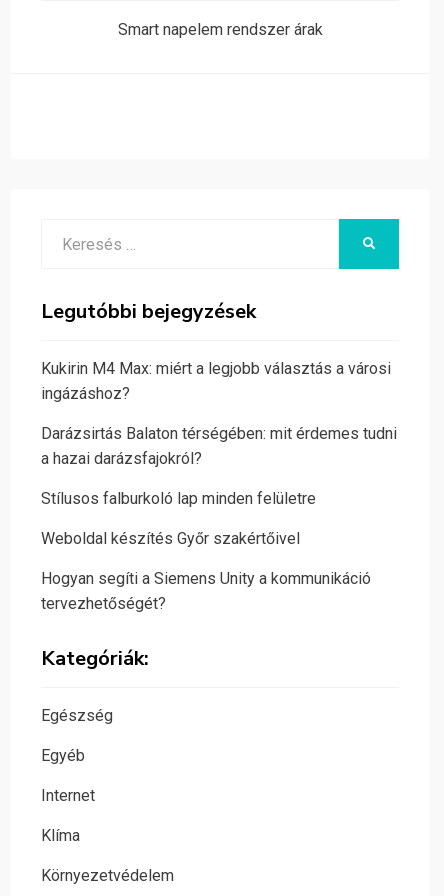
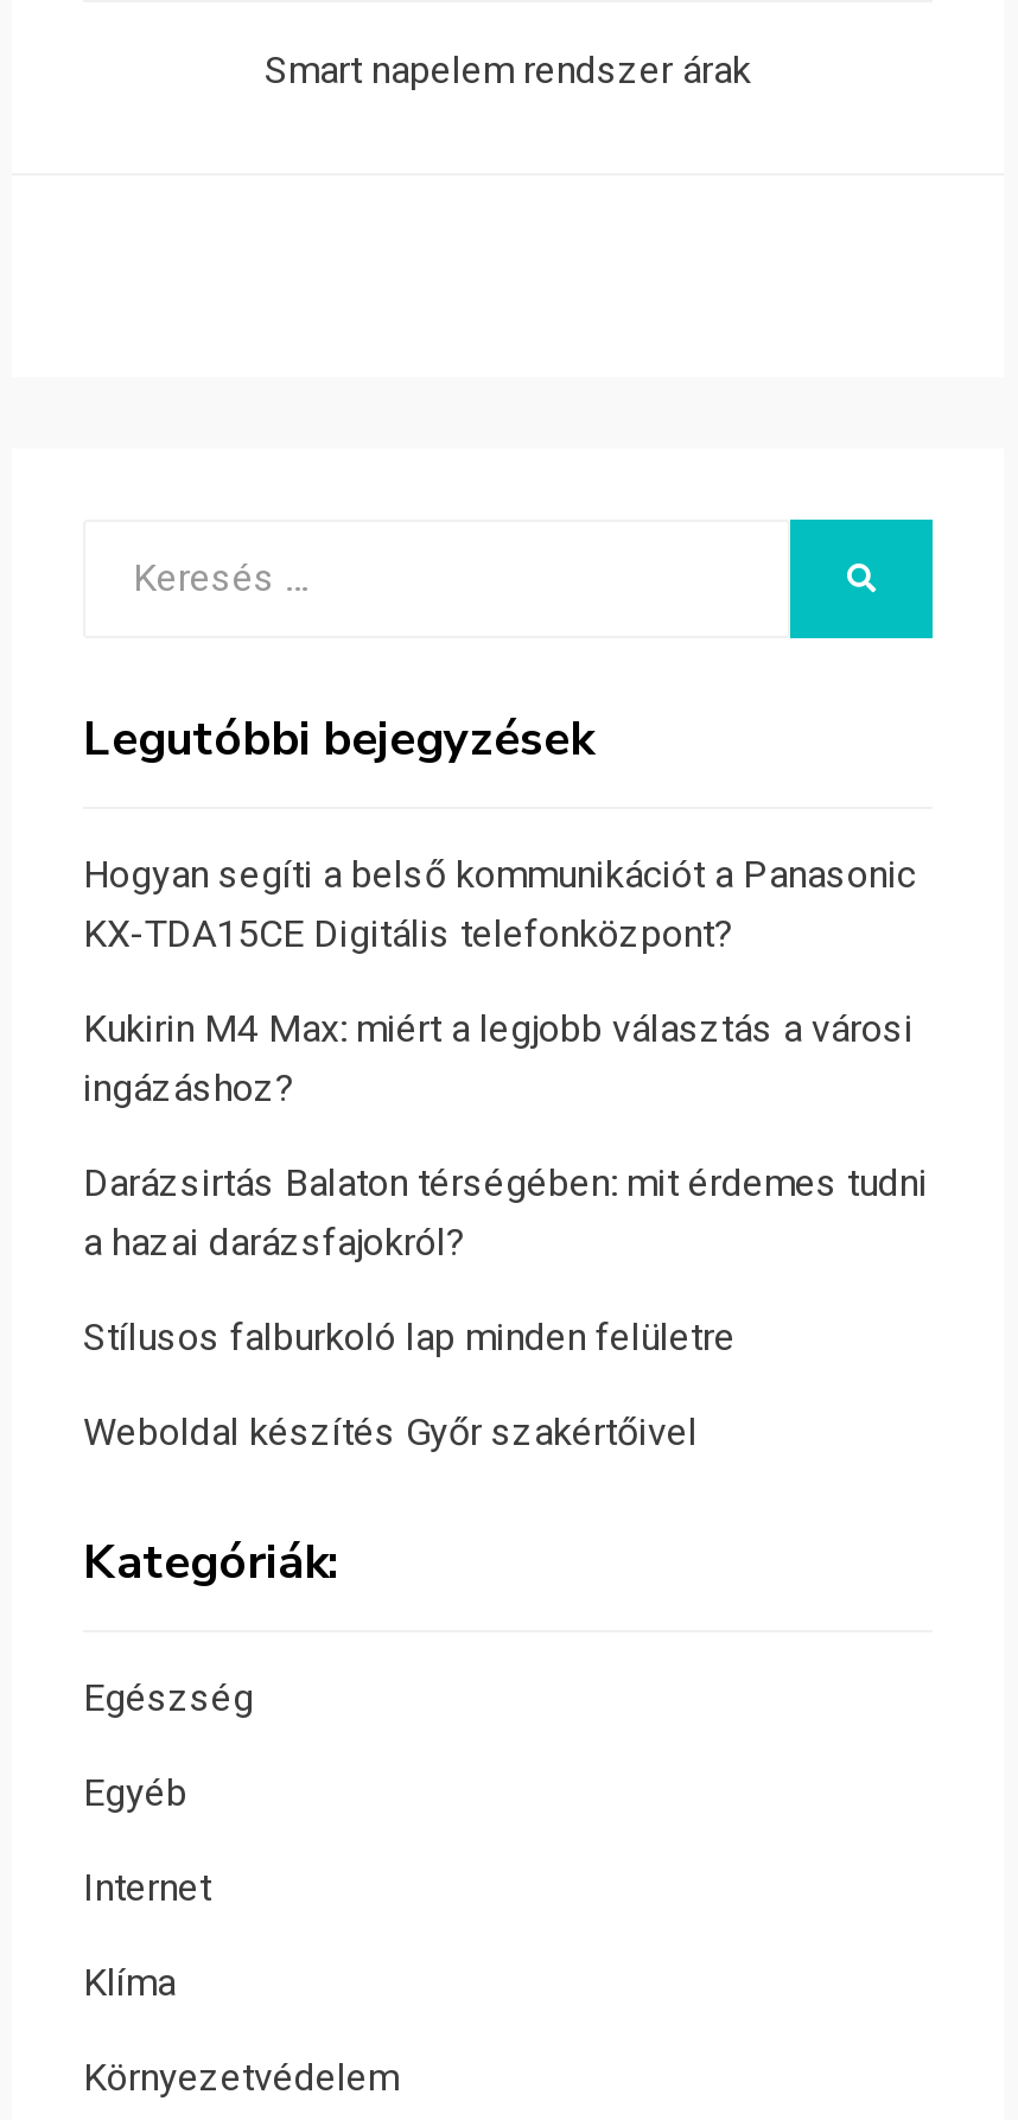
none -> [83,852,916,956] Hogyan segíti a belső kommunikációt a Panasonic | KX-TDA15CE Digitális telefonközpont?
moved [41,359,397,548] -> [83,1006,928,1455]: Kukirin M4 Max: miért a legjobb választás a városi | ingázáshoz? | Darázsirtás Balaton térségében: mit érdemes tudni | a hazai darázsfajokról? | Stílusos falburkoló lap minden felületre | Weboldal készítés Győr szakértőivel
[41,569,371,613] Hogyan segíti a Siemens Unity a kommunikáció | tervezhetőségét? -> none

